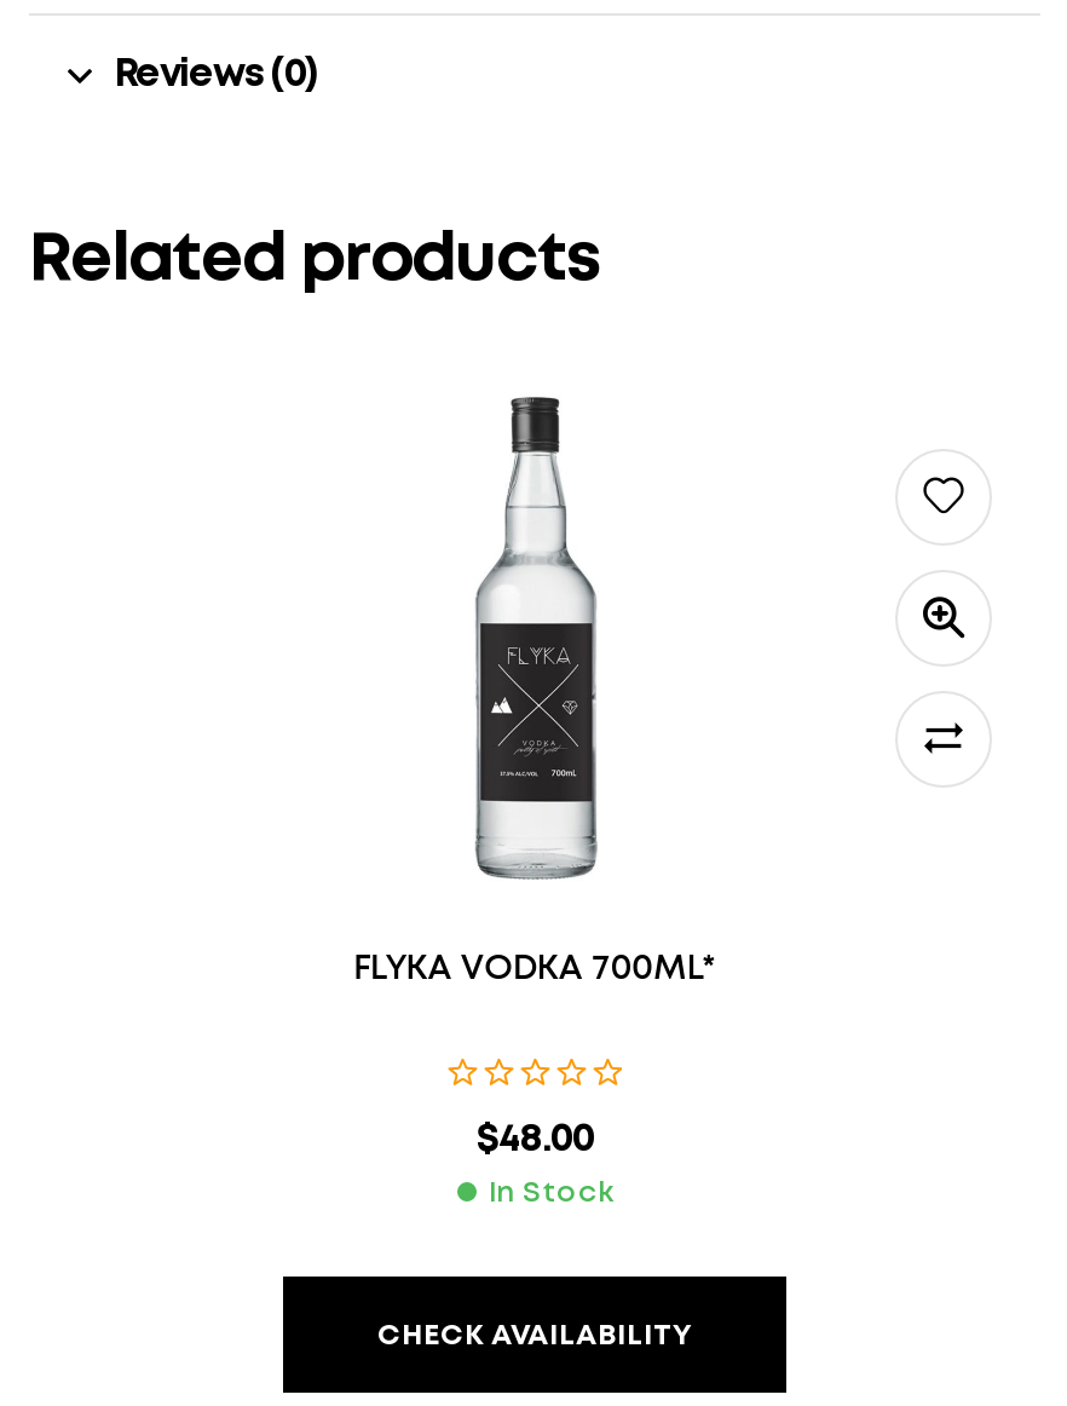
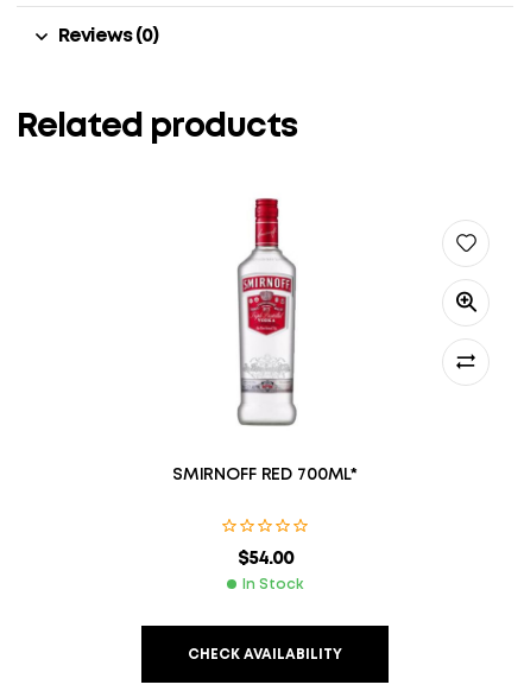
[354,396,715,984] [image] | FLYKA VODKA 700ML* -> [172,195,358,482] [image] | SMIRNOFF RED 700ML*
[477,1120,593,1157] $48.00 -> [237,549,293,567] $54.00

